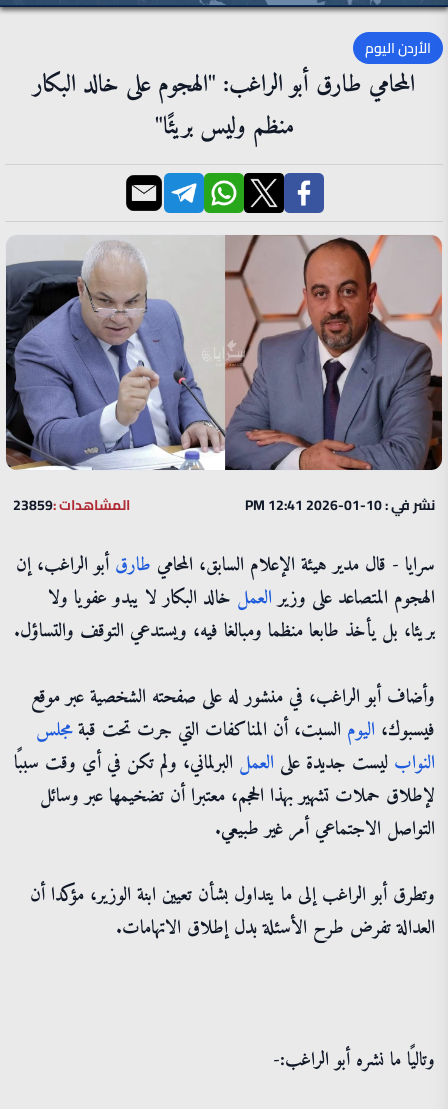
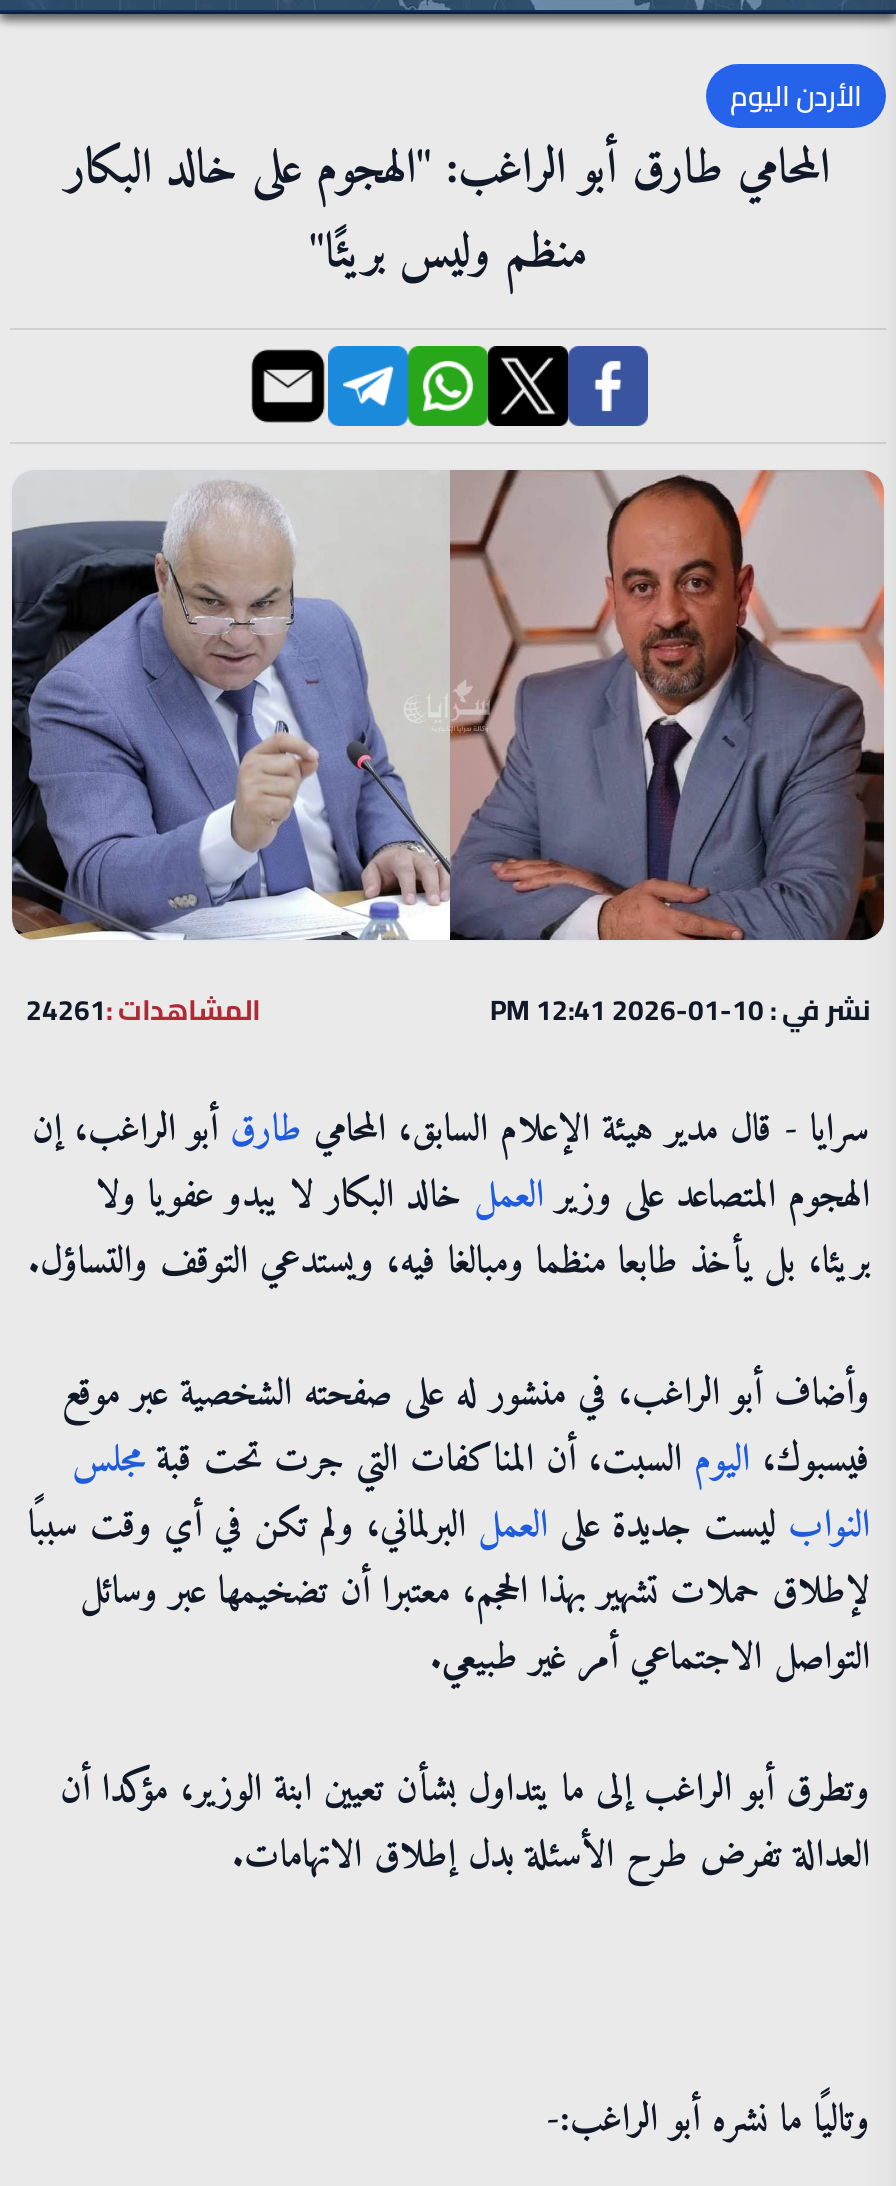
[13,492,130,518] المشاهدات :23859 -> [26,983,260,1035] المشاهدات :24261

